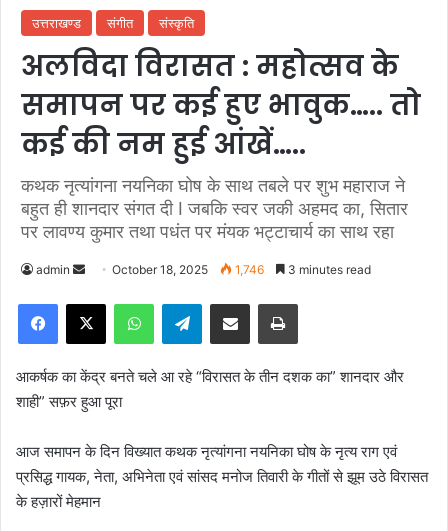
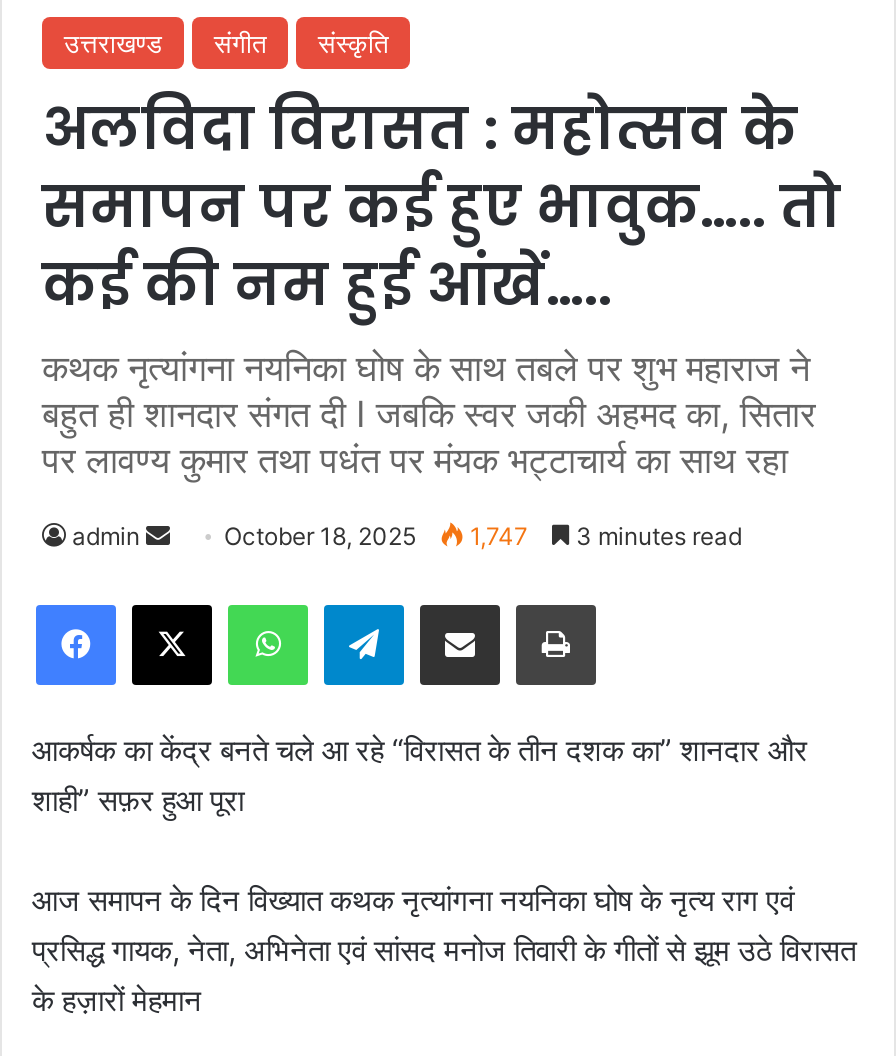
[232,262,264,277] 1,746 -> [464,520,528,550] 1,747

